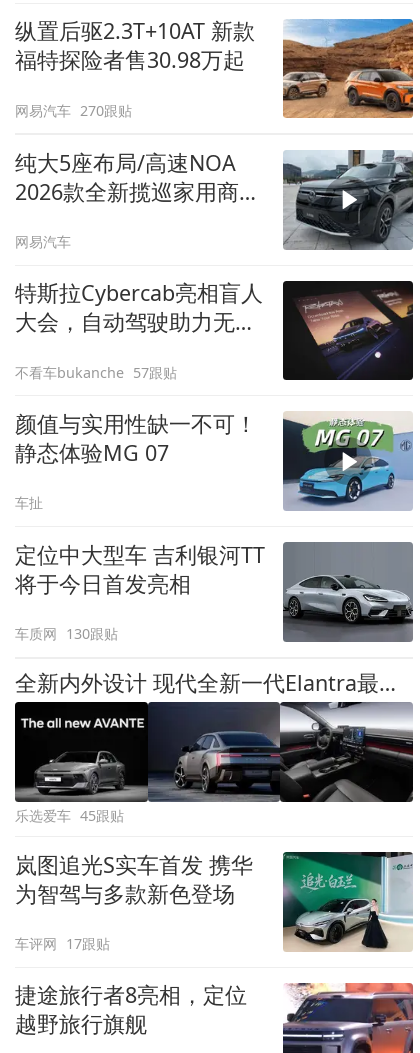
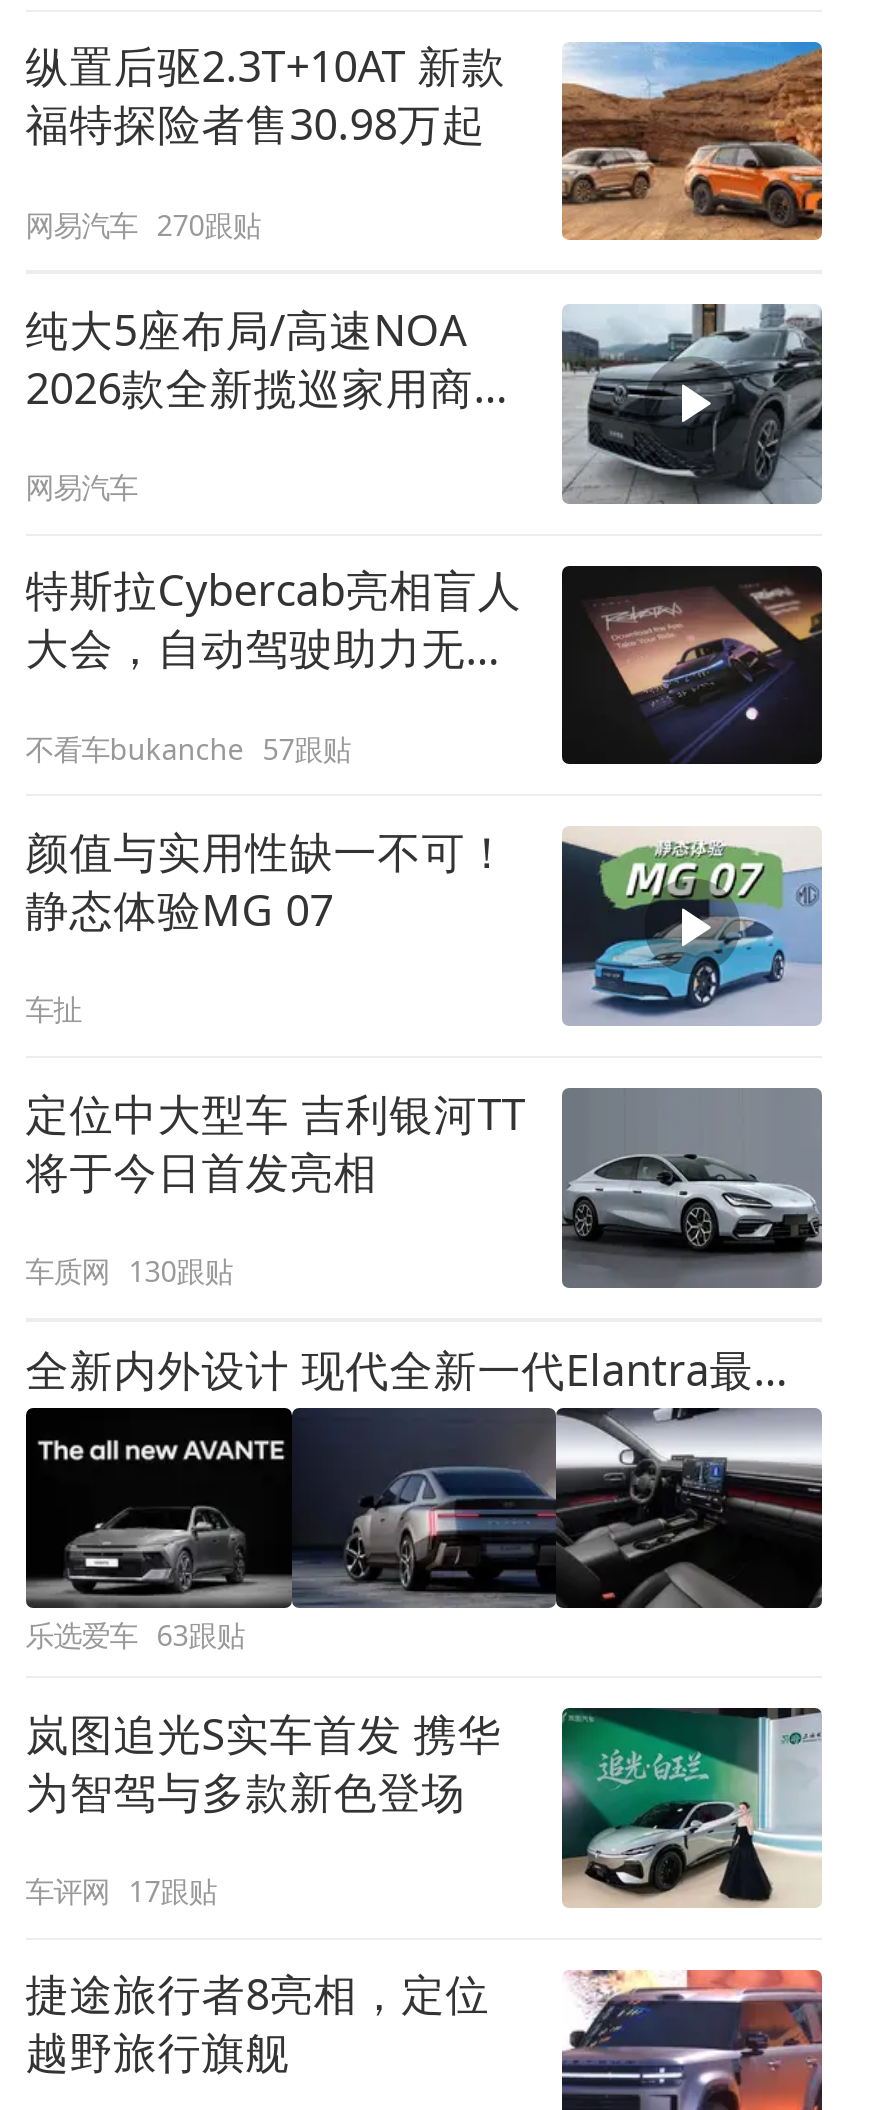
[15,806,124,825] 乐选爱车 45跟贴 -> [25,1617,245,1655] 乐选爱车 63跟贴

